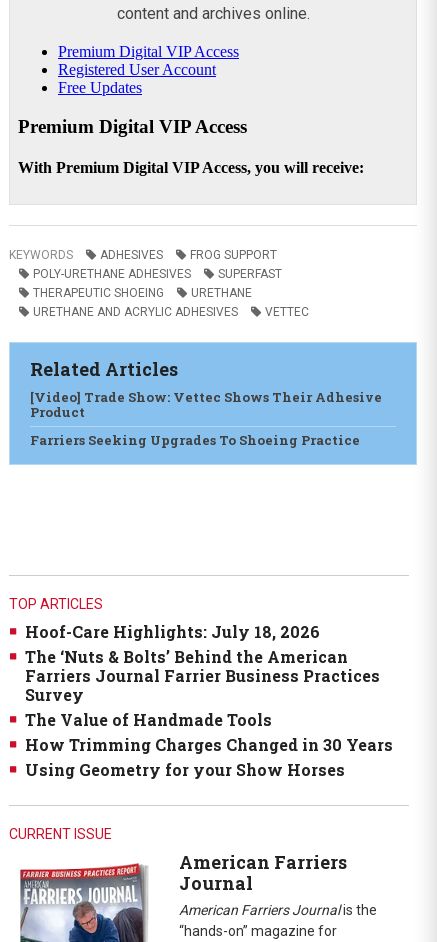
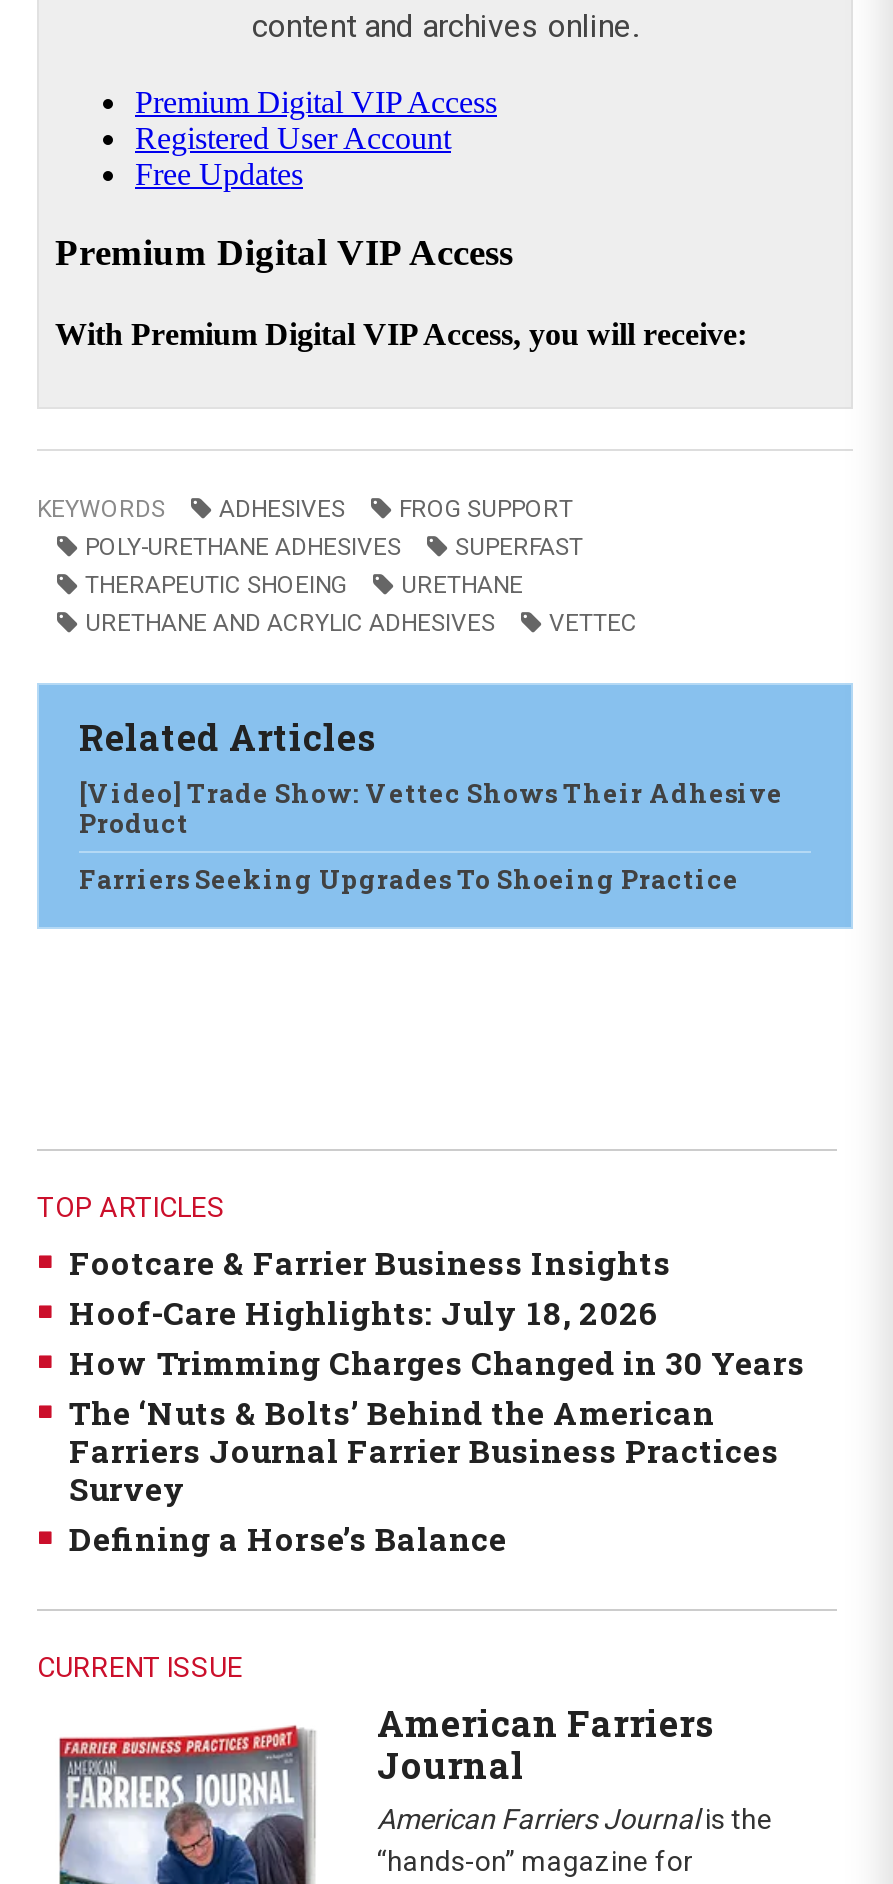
none -> [69,1242,671,1284] Footcare & Farrier Business Insights
moved [25,621,320,642] -> [69,1292,659,1334]: Hoof-Care Highlights: July 18, 2026
moved [25,646,380,705] -> [69,1392,779,1510]: The ‘Nuts & Bolts’ Behind the American | Farriers Journal Farrier Business Practices | Survey
[25,709,345,780] The Value of Handmade Tools | Using Geometry for your Show Horses -> [69,1518,507,1560] Defining a Horse’s Balance
moved [25,734,393,755] -> [69,1342,805,1384]: How Trimming Charges Changed in 30 Years

